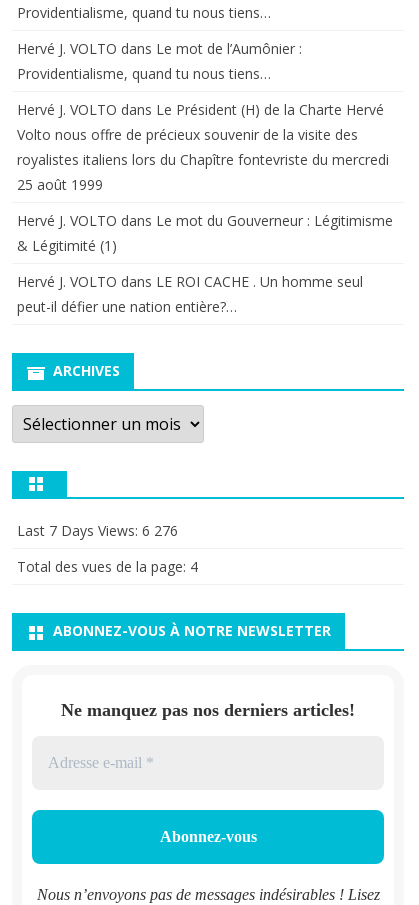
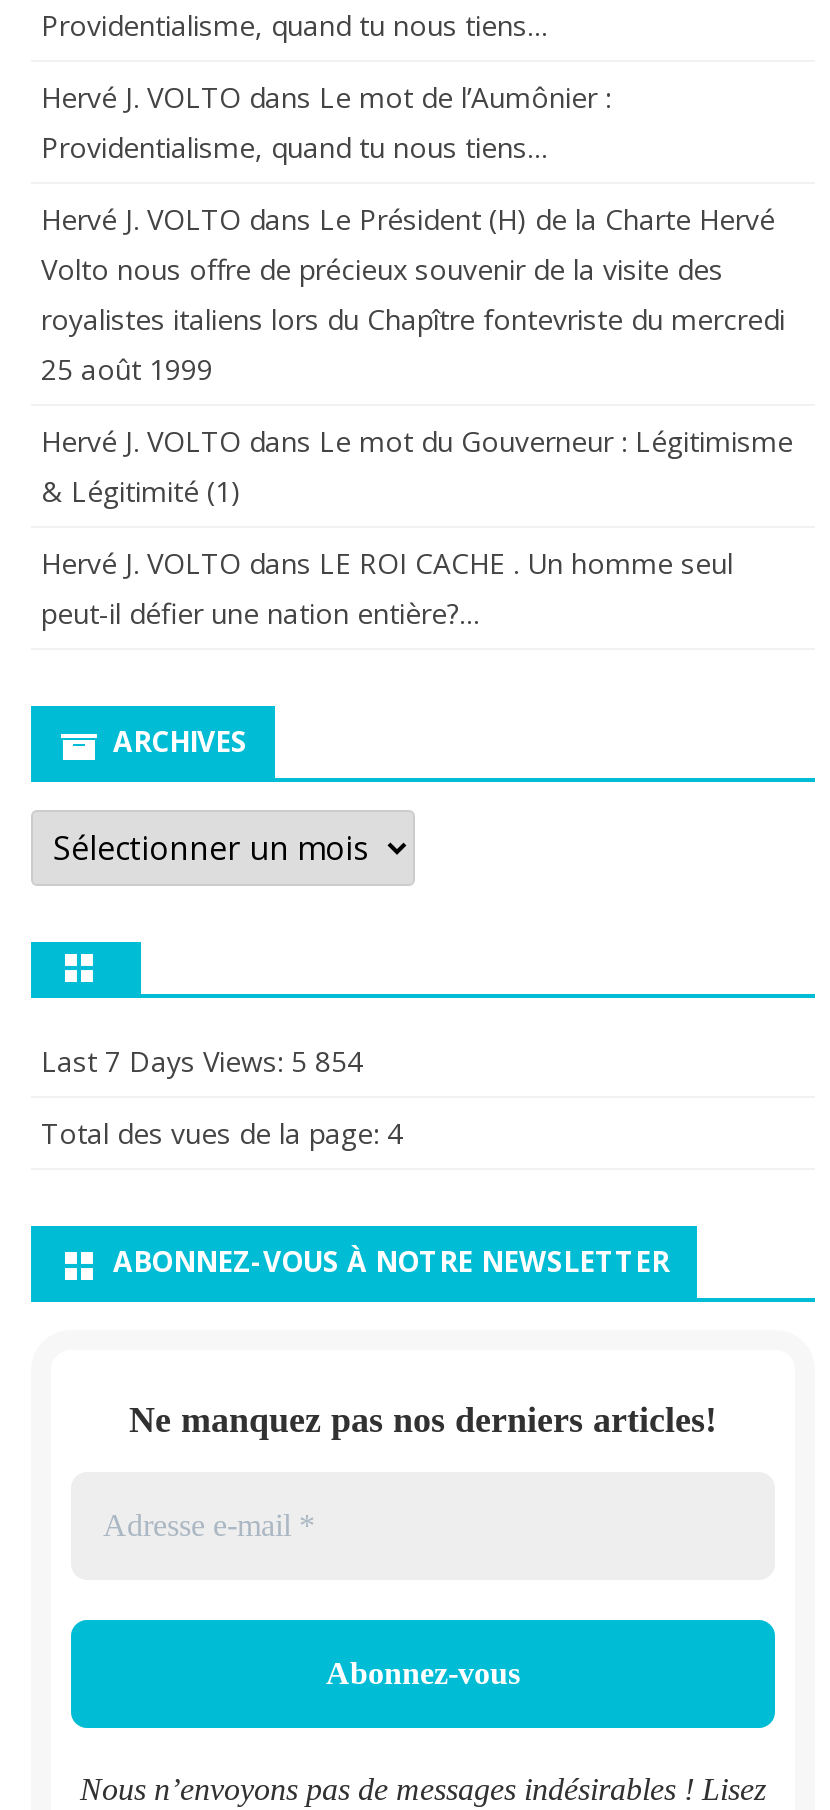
[17,521,178,540] Last 7 Days Views: 6 276 -> [41,1043,363,1081] Last 7 Days Views: 5 854

